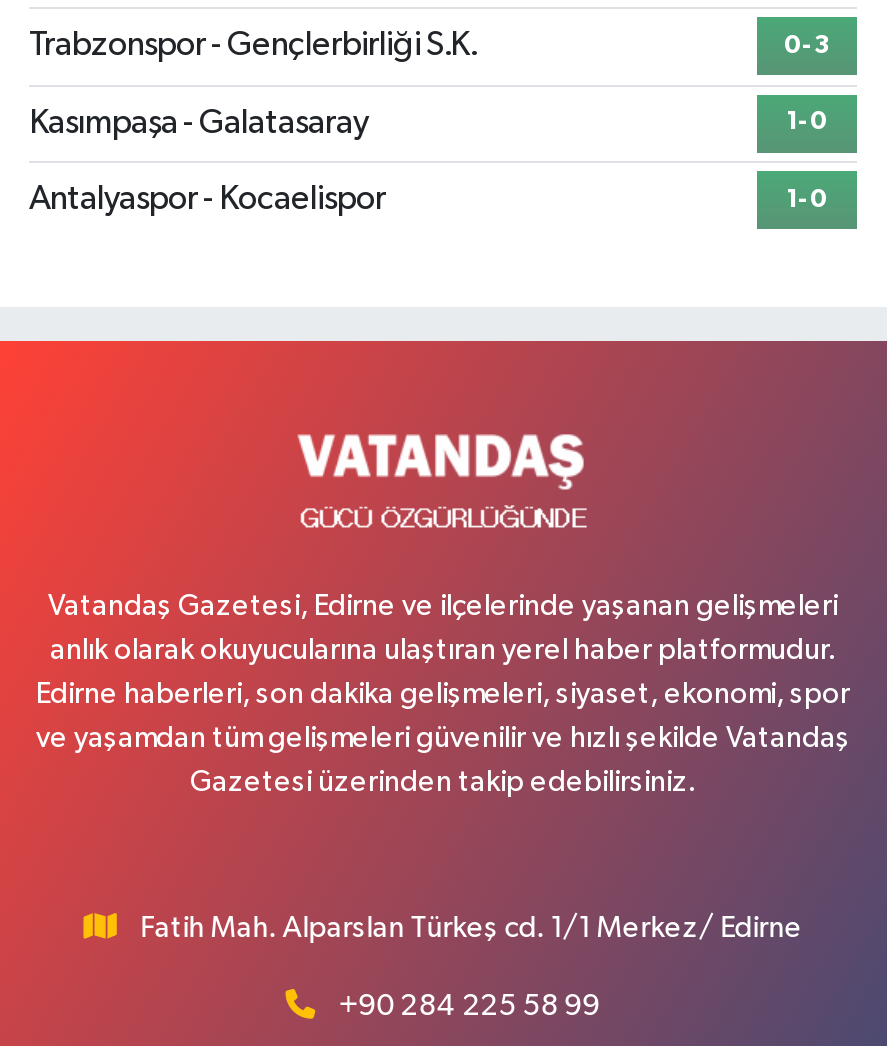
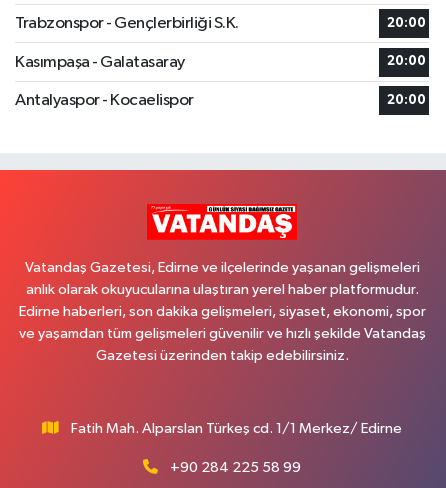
[784,32,830,58] 0-3 -> [387,16,426,29] 20:00
[786,109,828,135] 1-0 -> [387,55,426,68] 20:00
[786,186,828,212] 1-0 -> [387,93,426,106] 20:00
[295,431,593,549] [image] -> [147,204,298,241] [image]

